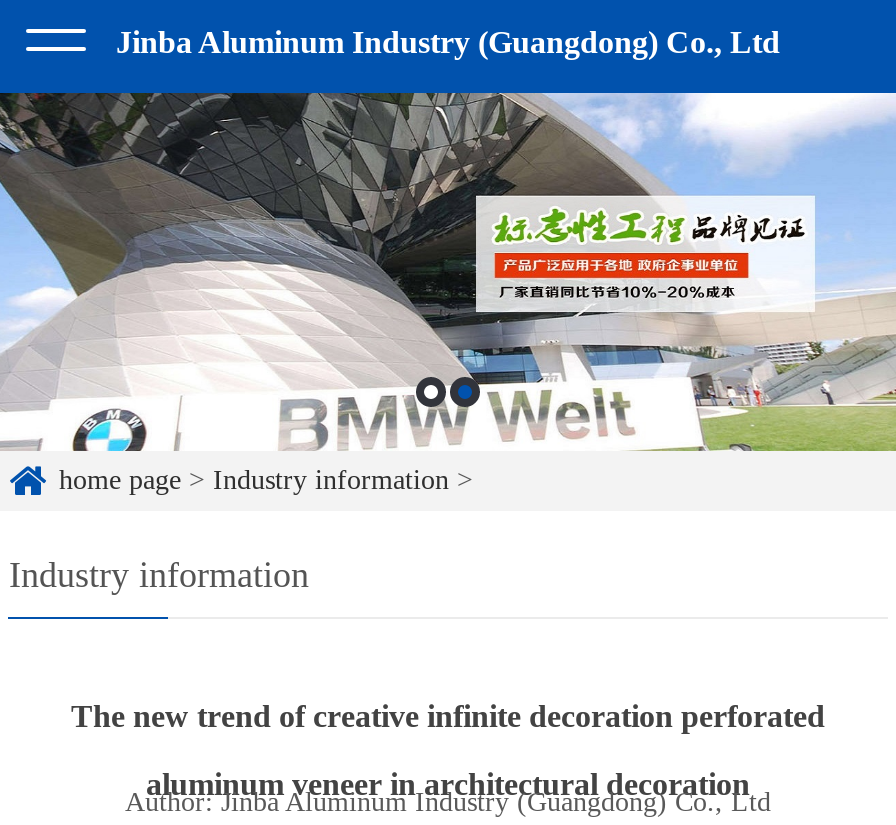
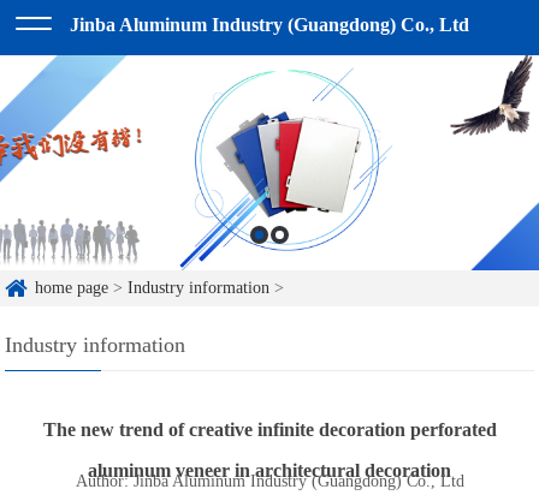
[6,91,890,453] [image] -> [4,54,535,272] [image]

